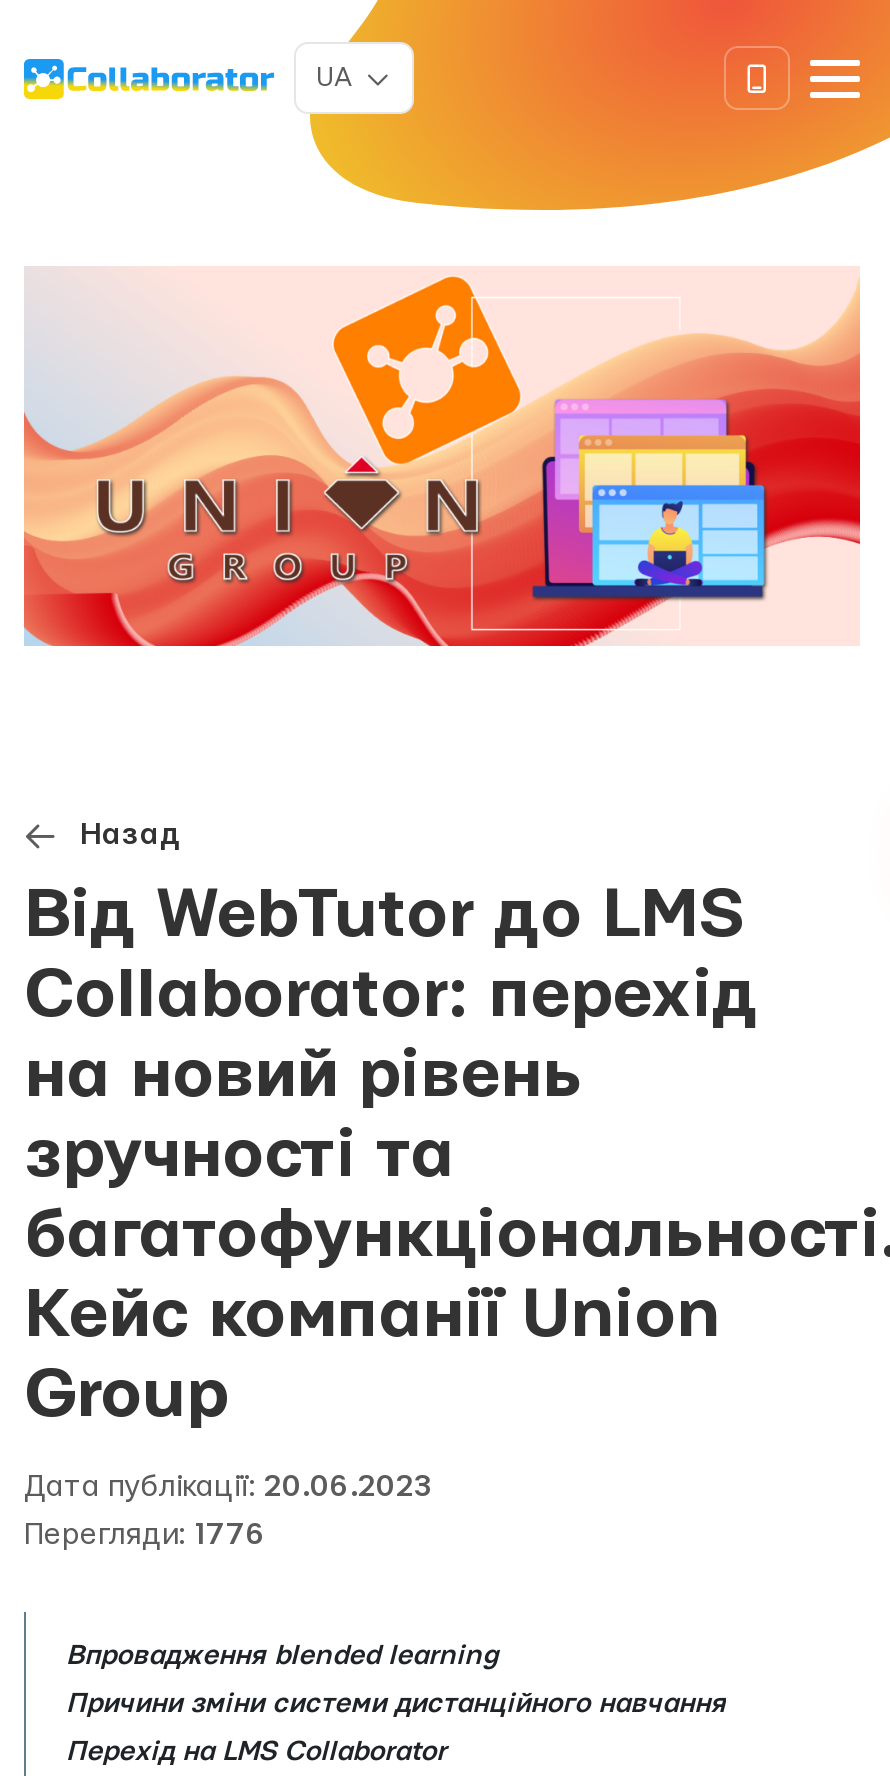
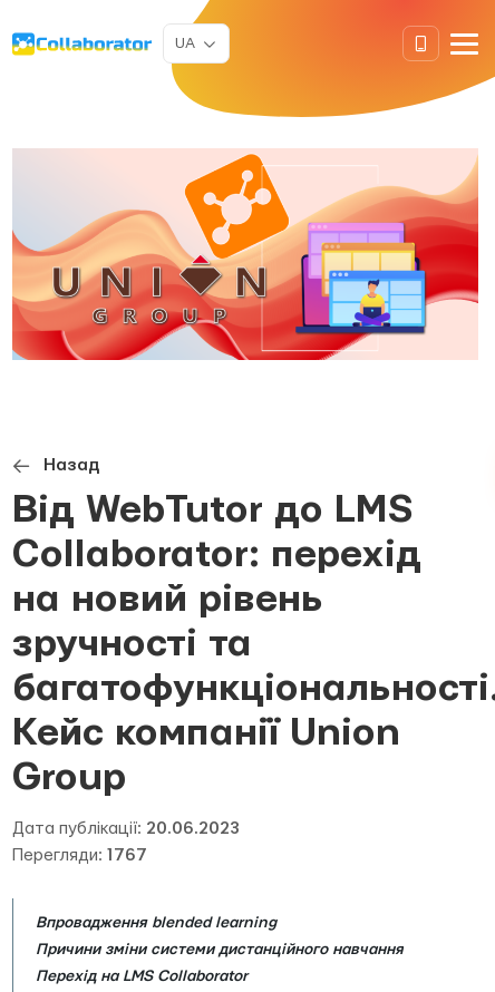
[24,1520,266,1550] Перегляди: 1776 -> [12,847,147,864] Перегляди: 1767

